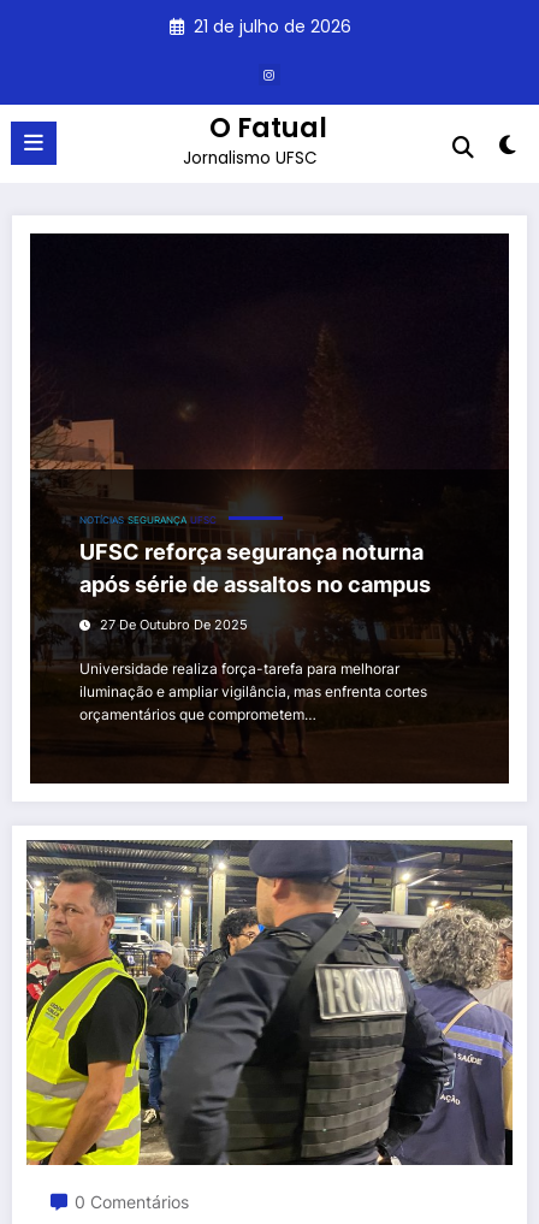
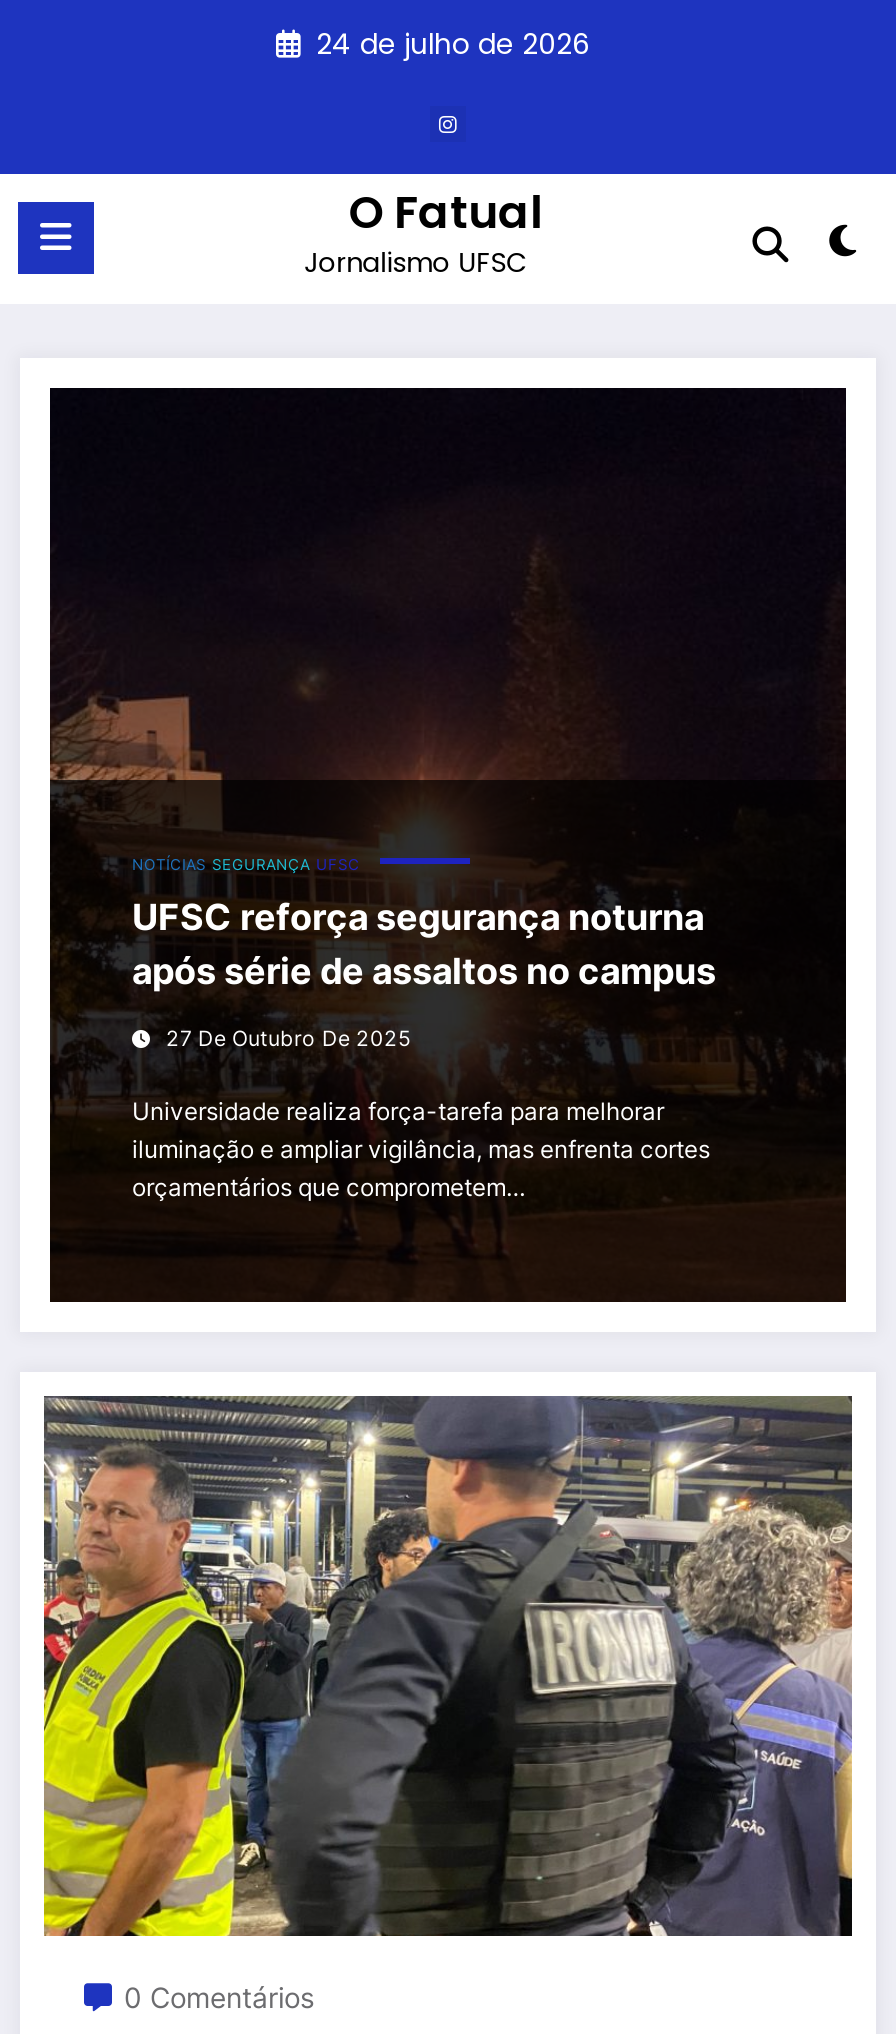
[194,14,351,39] 21 de julho de 2026 -> [316,24,590,64] 24 de julho de 2026

